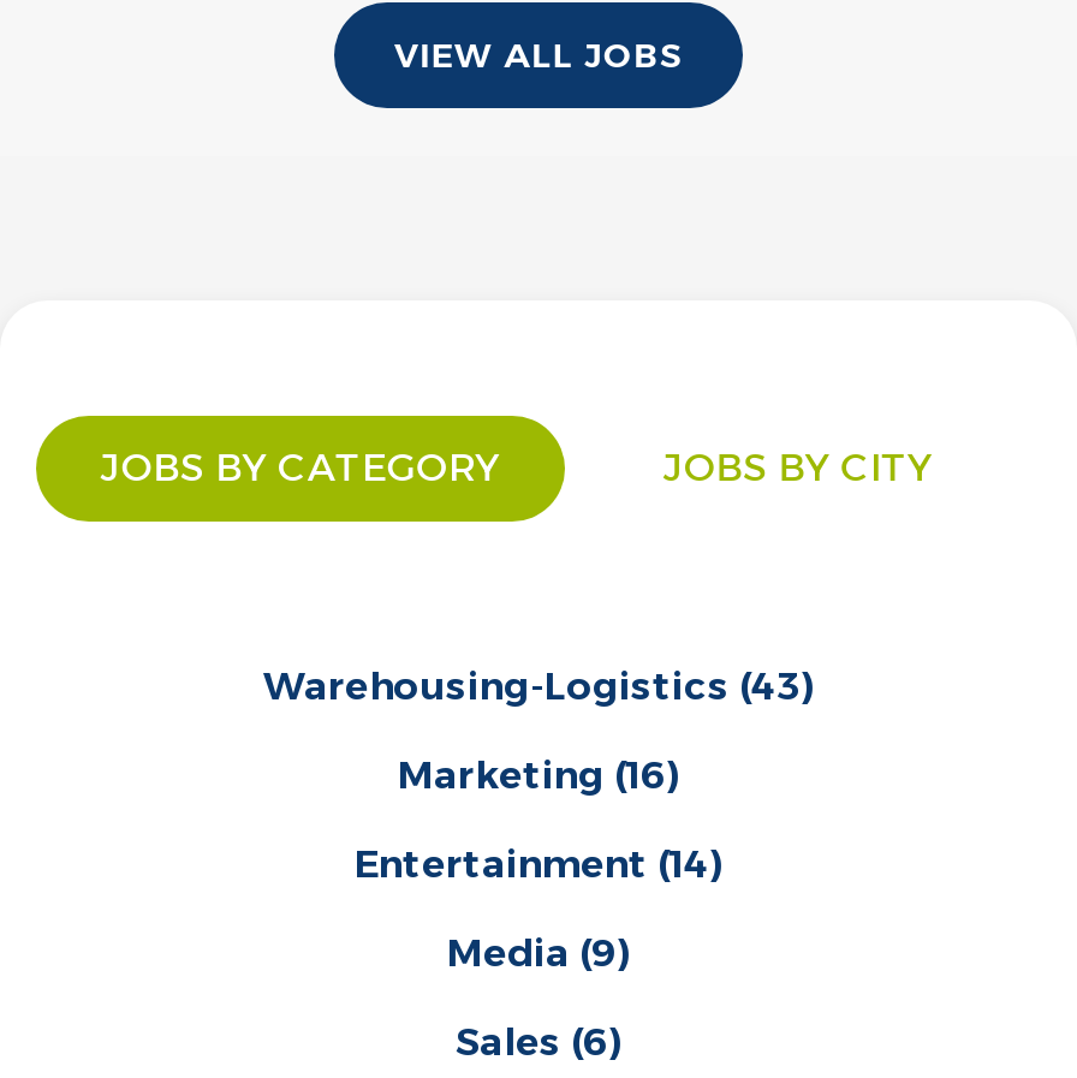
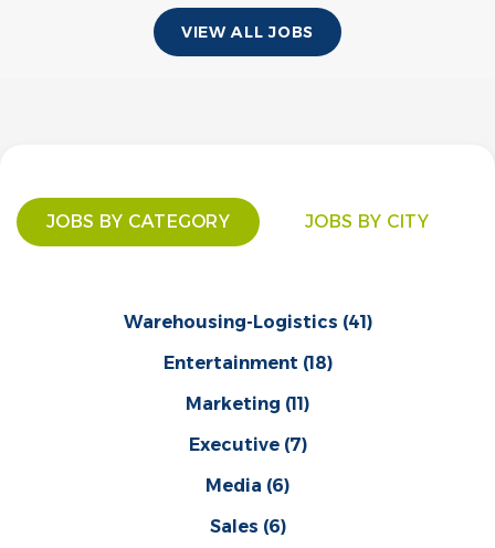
[263,663,814,976] Warehousing-Logistics (43) | Marketing (16) | Entertainment (14) | Media (9) -> [123,312,372,496] Warehousing-Logistics (41) | Entertainment (18) | Marketing (11) | Executive (7) | Media (6)

